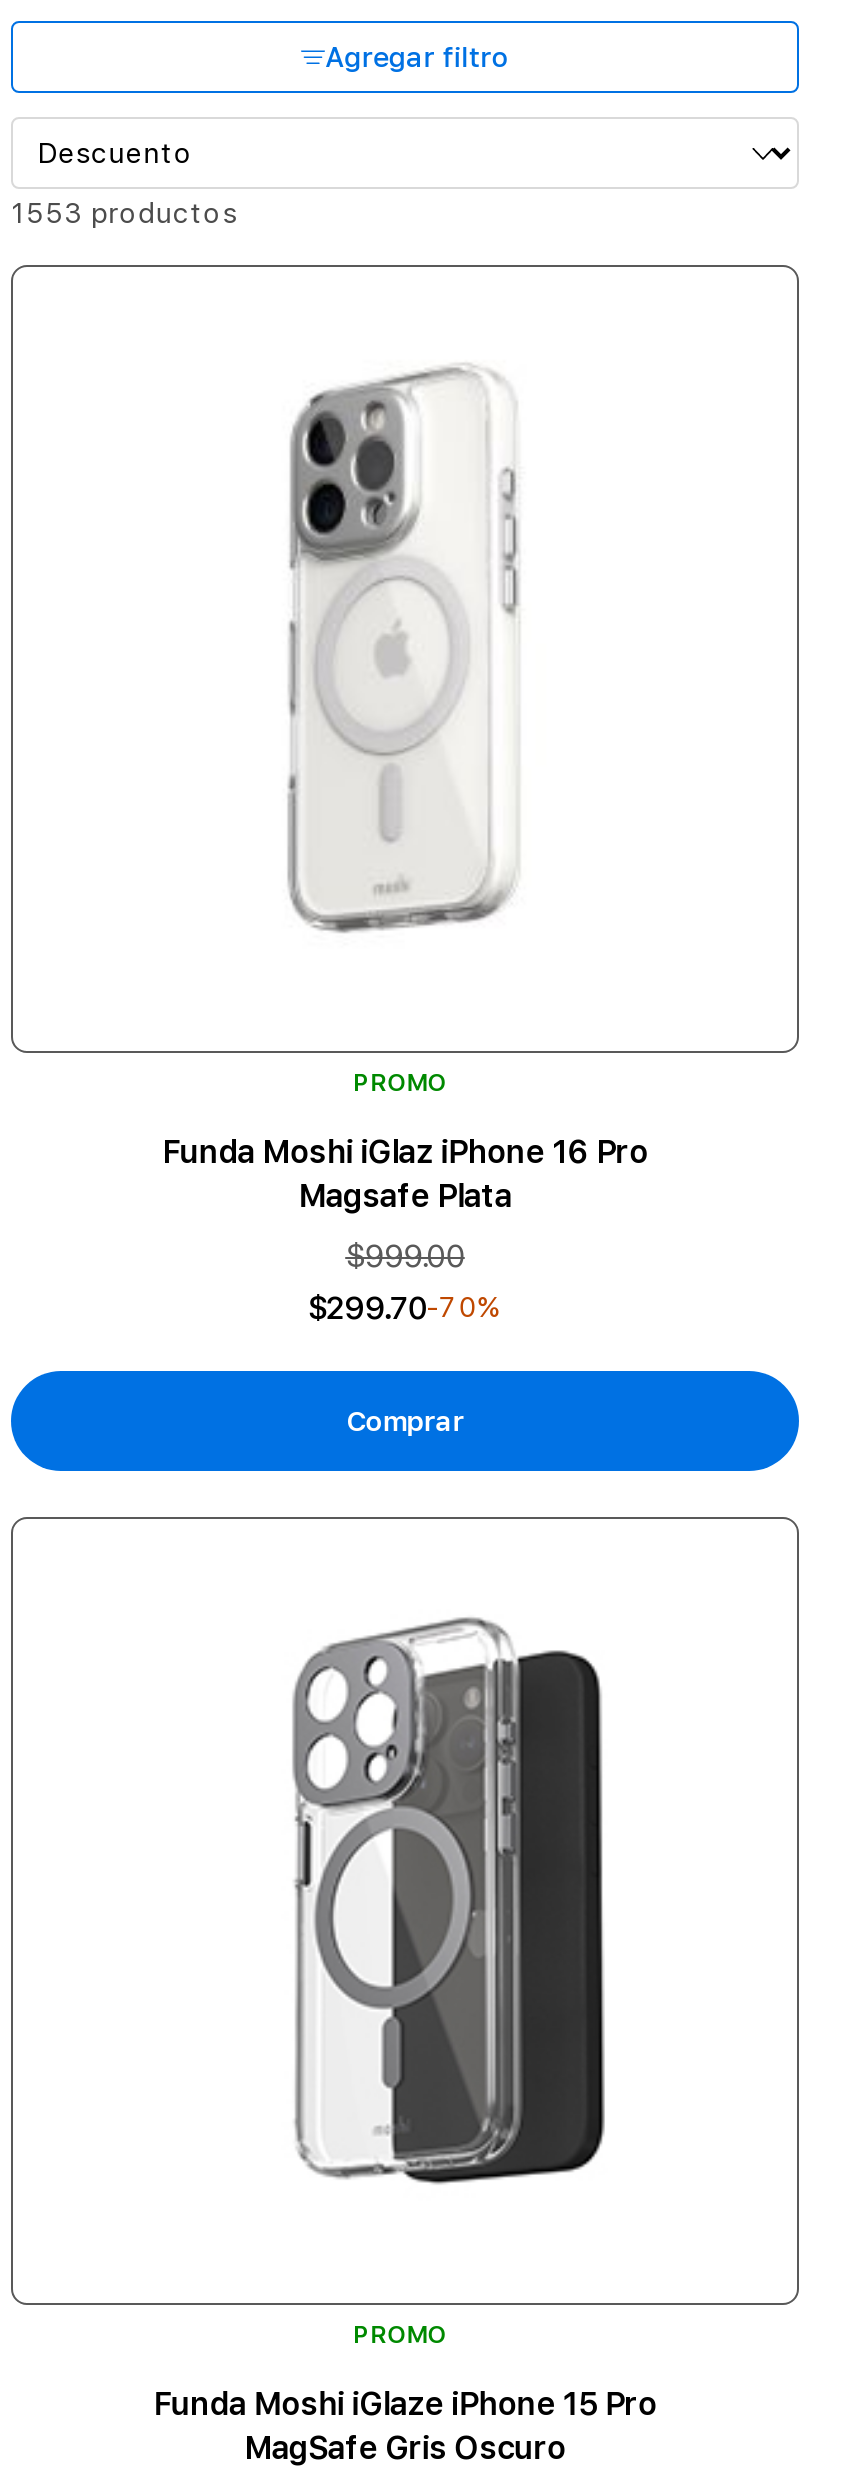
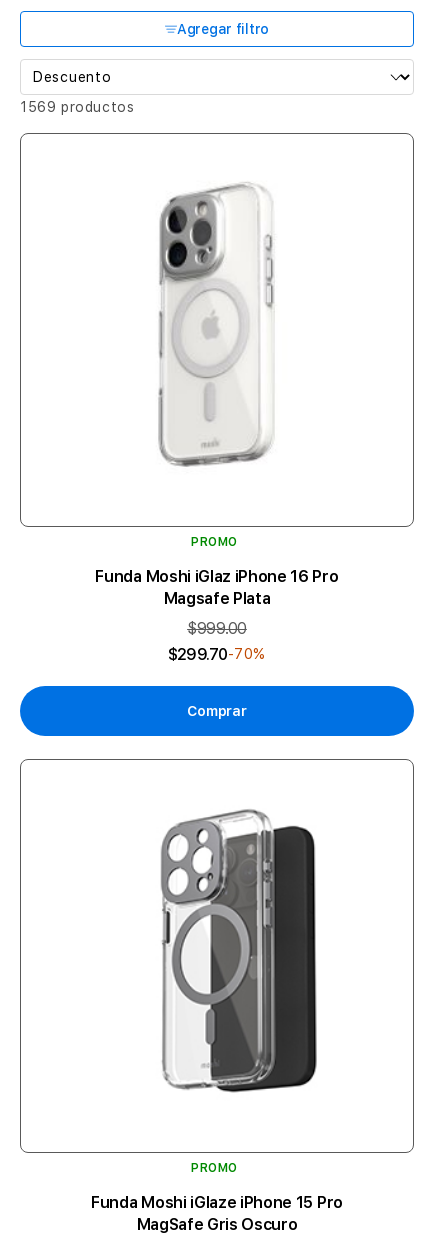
[11,197,238,229] 1553 productos -> [20,99,134,115] 1569 productos

